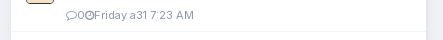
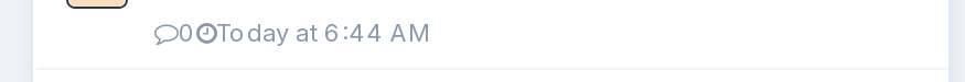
[77,8,194,22] 0 Friday a31 7:23 AM -> [179,17,430,48] 0 Today at 6:44 AM

